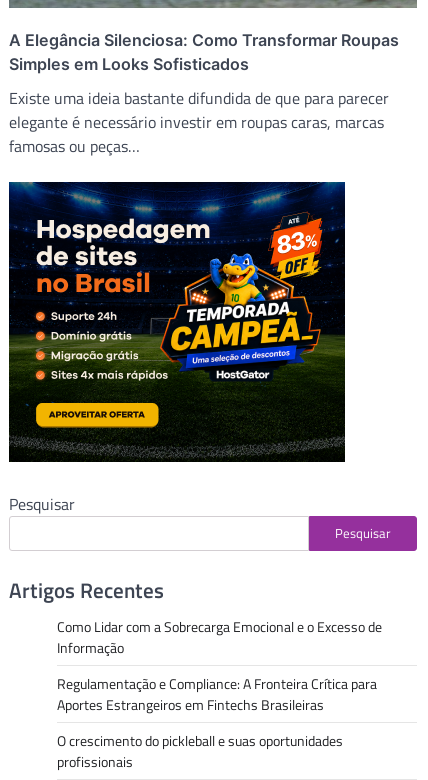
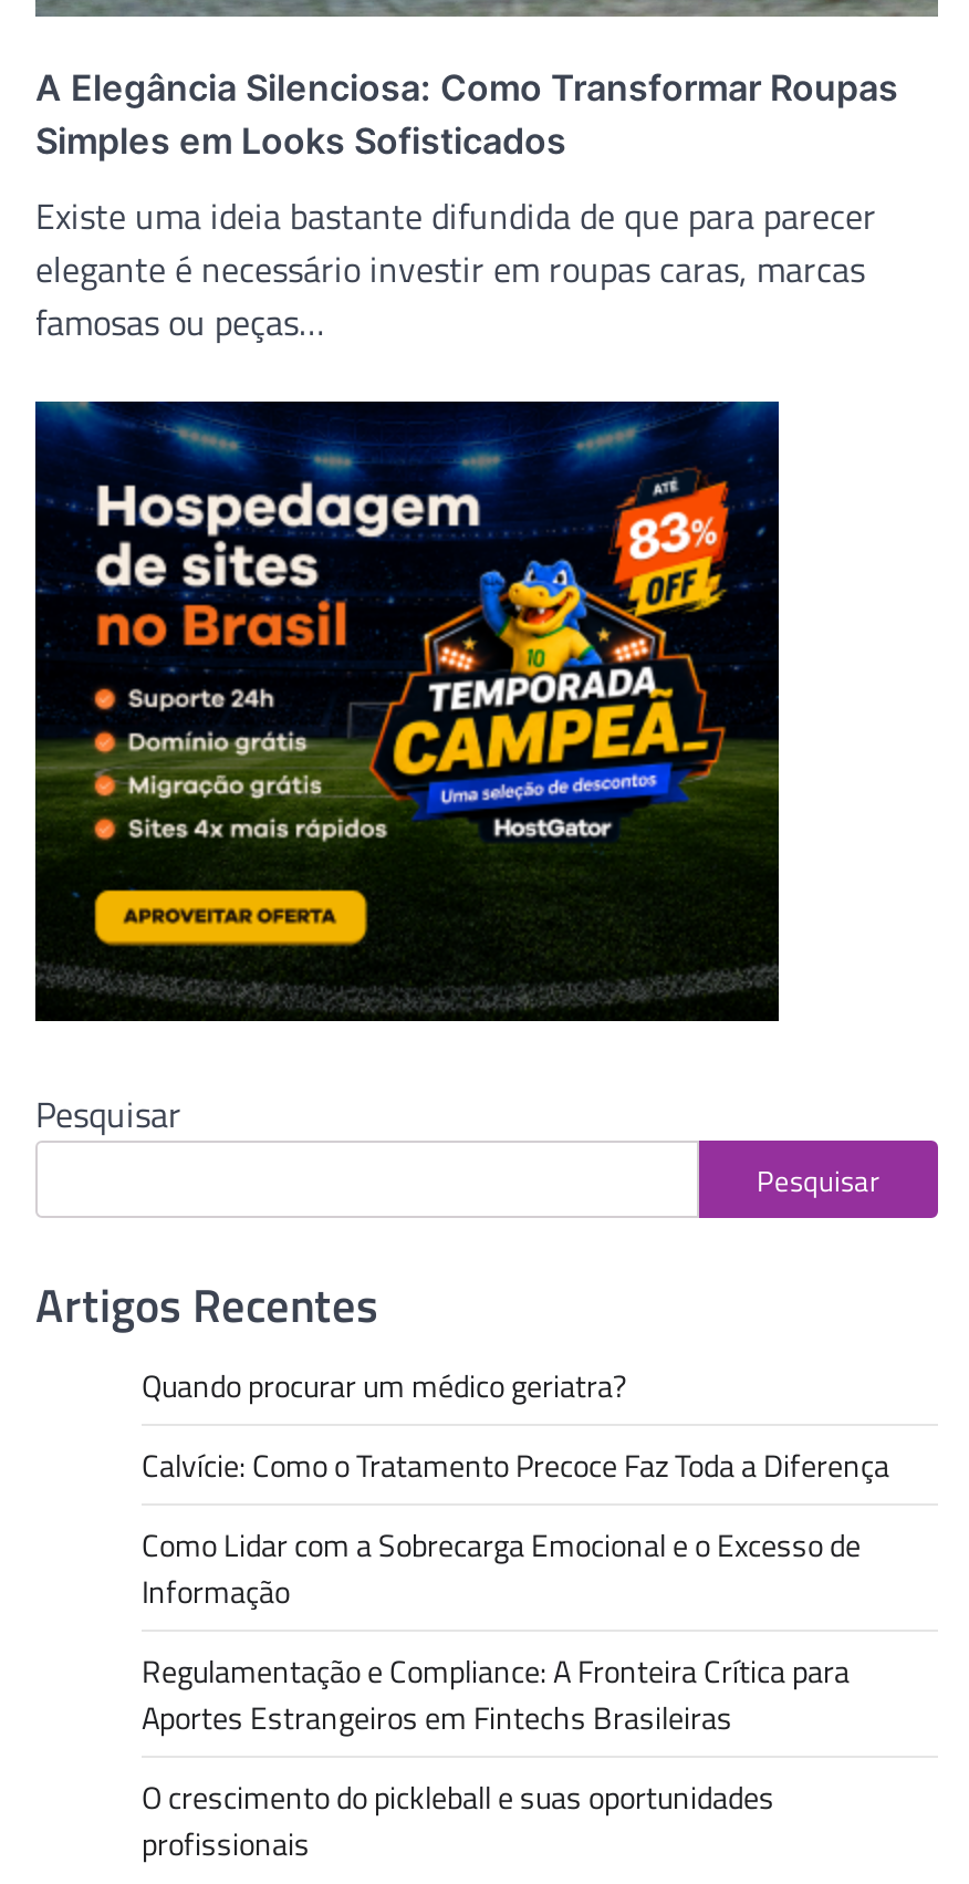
none -> [142,1362,889,1489] Quando procurar um médico geriatra? | Calvície: Como o Tratamento Precoce Faz Toda a Diferença

